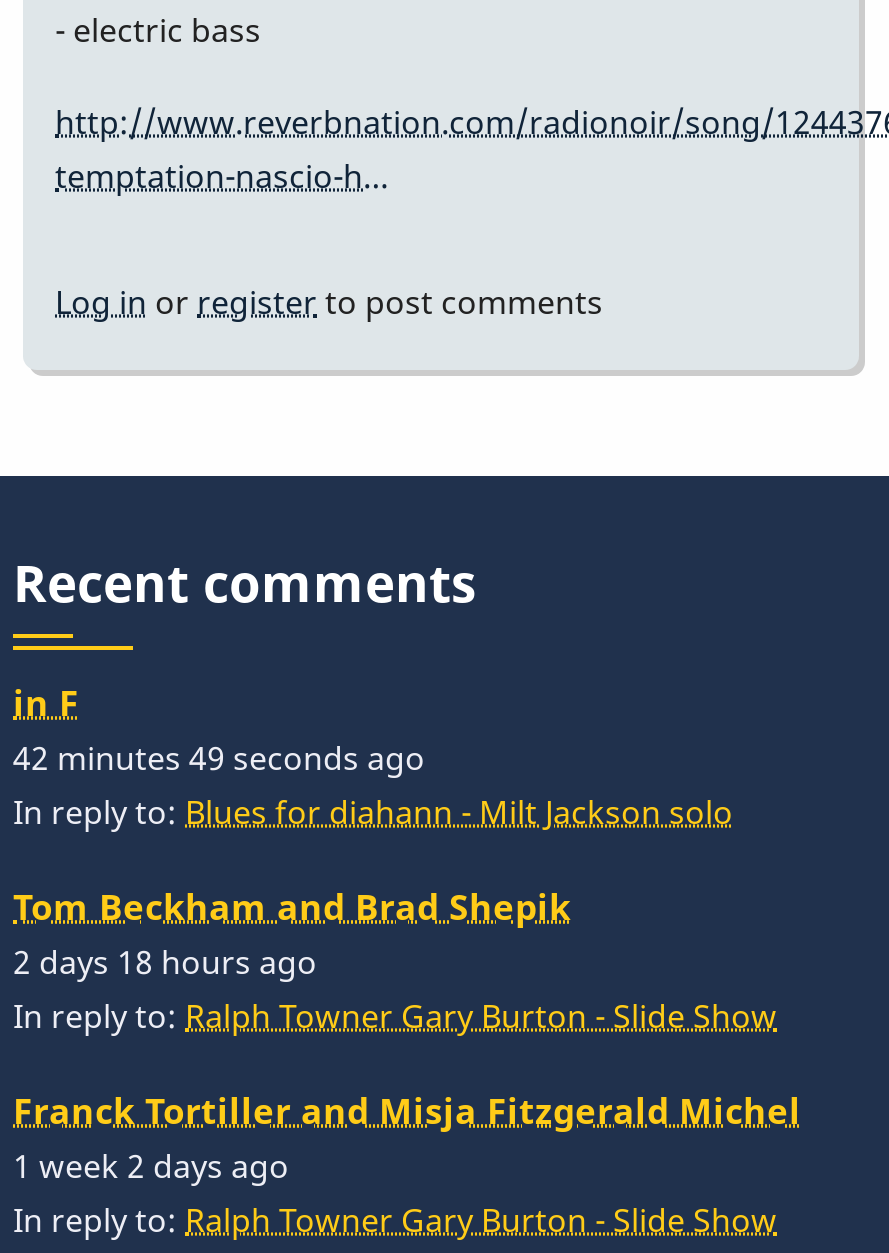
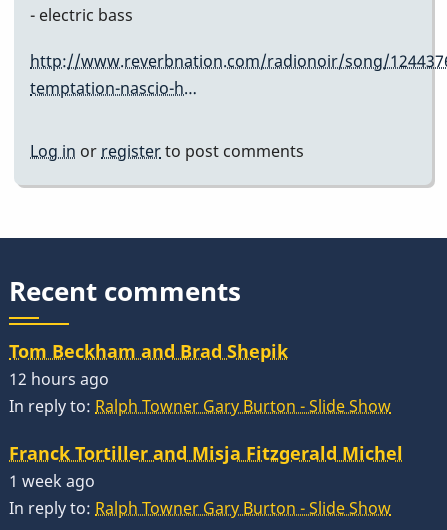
[13,677,733,833] in F | 42 minutes 49 seconds ago | In reply to: Blues for diahann - Milt Jackson solo -> none
[13,940,317,984] 2 days 18 hours ago -> [9,368,109,390] 12 hours ago
[13,1144,289,1188] 1 week 2 days ago -> [9,470,95,492] 1 week ago

